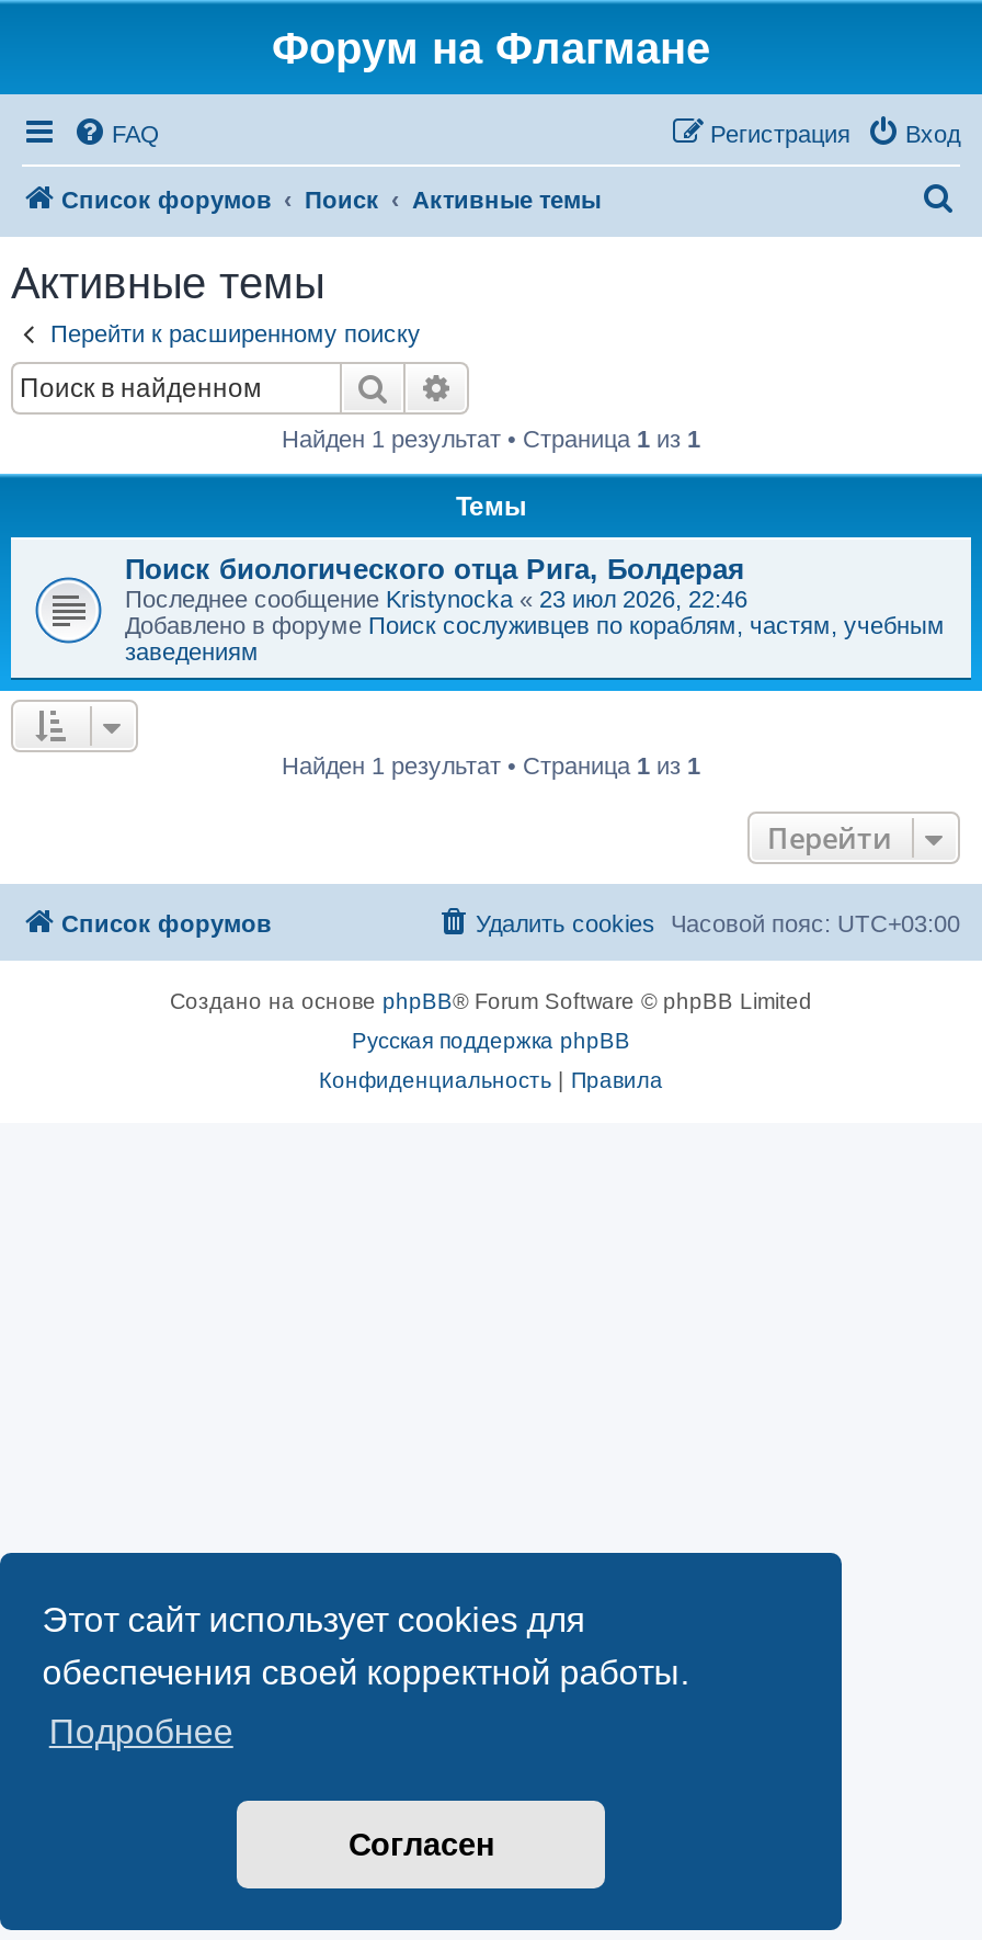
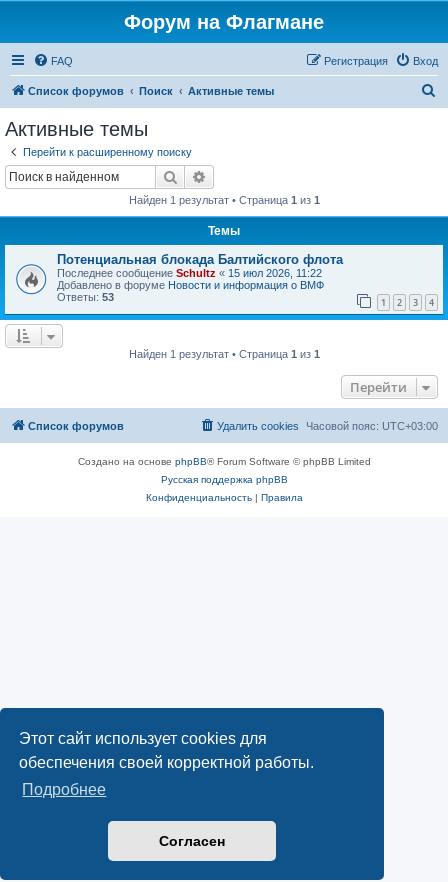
[125,552,945,663] Поиск биологического отца Рига, Болдерая | Последнее сообщение Kristynocka «23 июл 2026, 22:46 | Добавлено в форуме Поиск сослуживцев по кораблям, частям, учебным | заведениям -> [57,251,434,309] Потенциальная блокада Балтийского флота | Последнее сообщение Schultz «15 июл 2026, 11:22 | Добавлено в форуме Новости и информация о ВМФ | Ответы: 53 | 1 | 2 | 3 | 4

